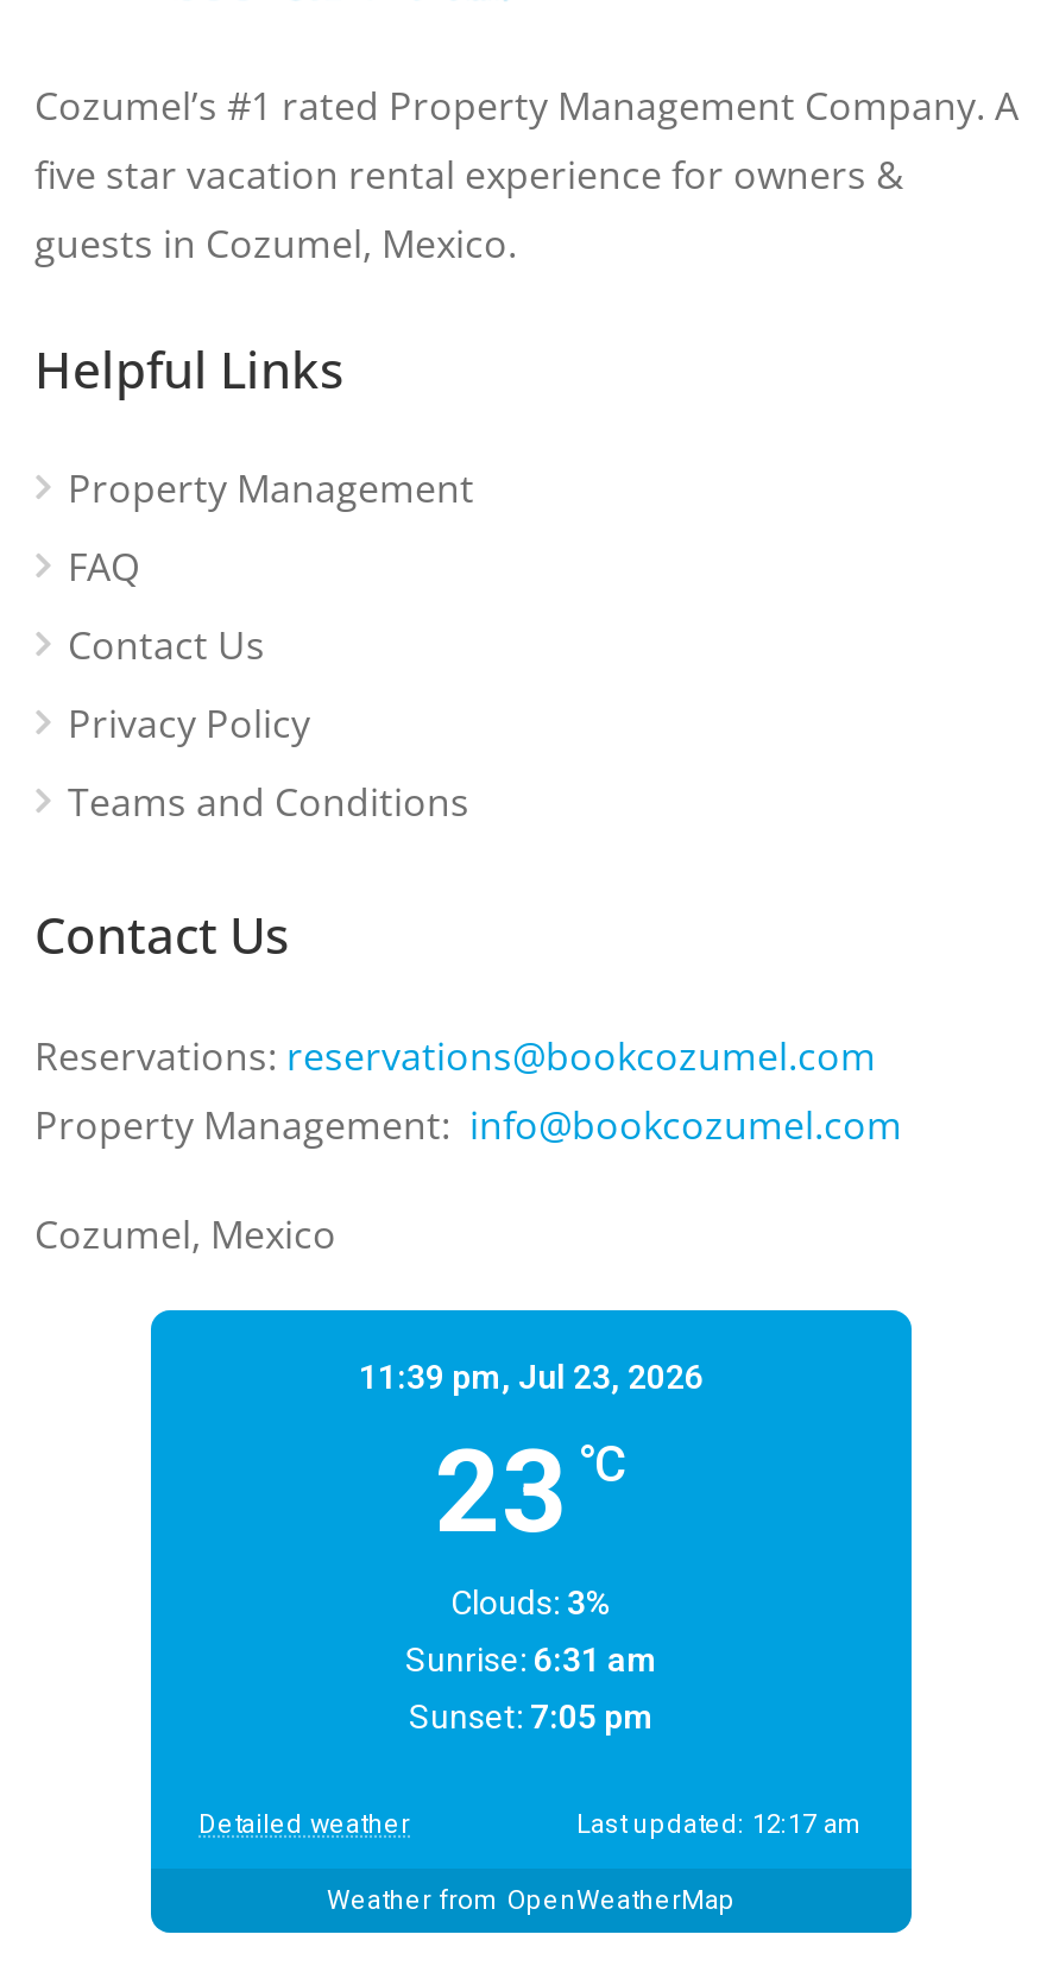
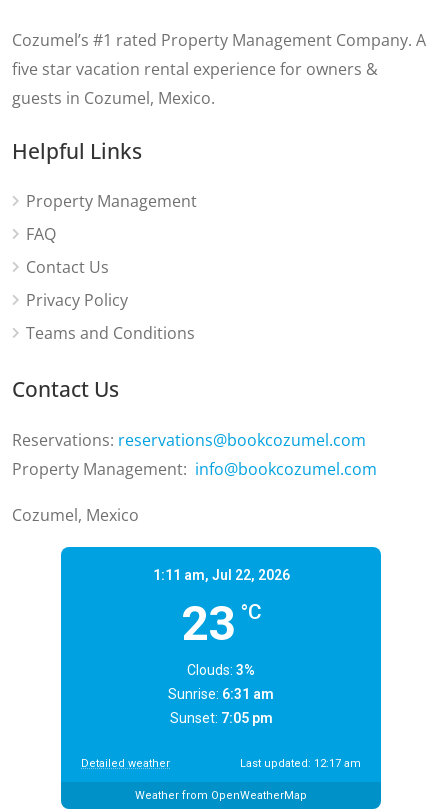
[359,1359,704,1397] 11:39 pm, Jul 23, 2026 -> [152,567,289,583] 1:11 am, Jul 22, 2026

